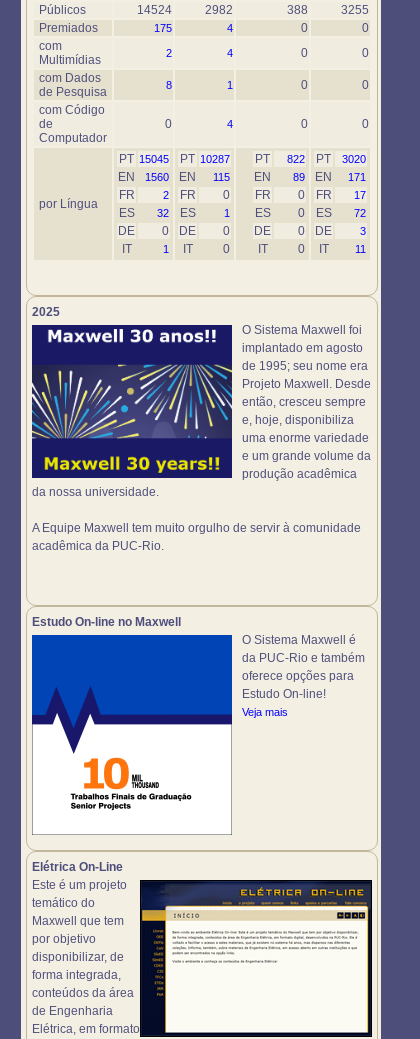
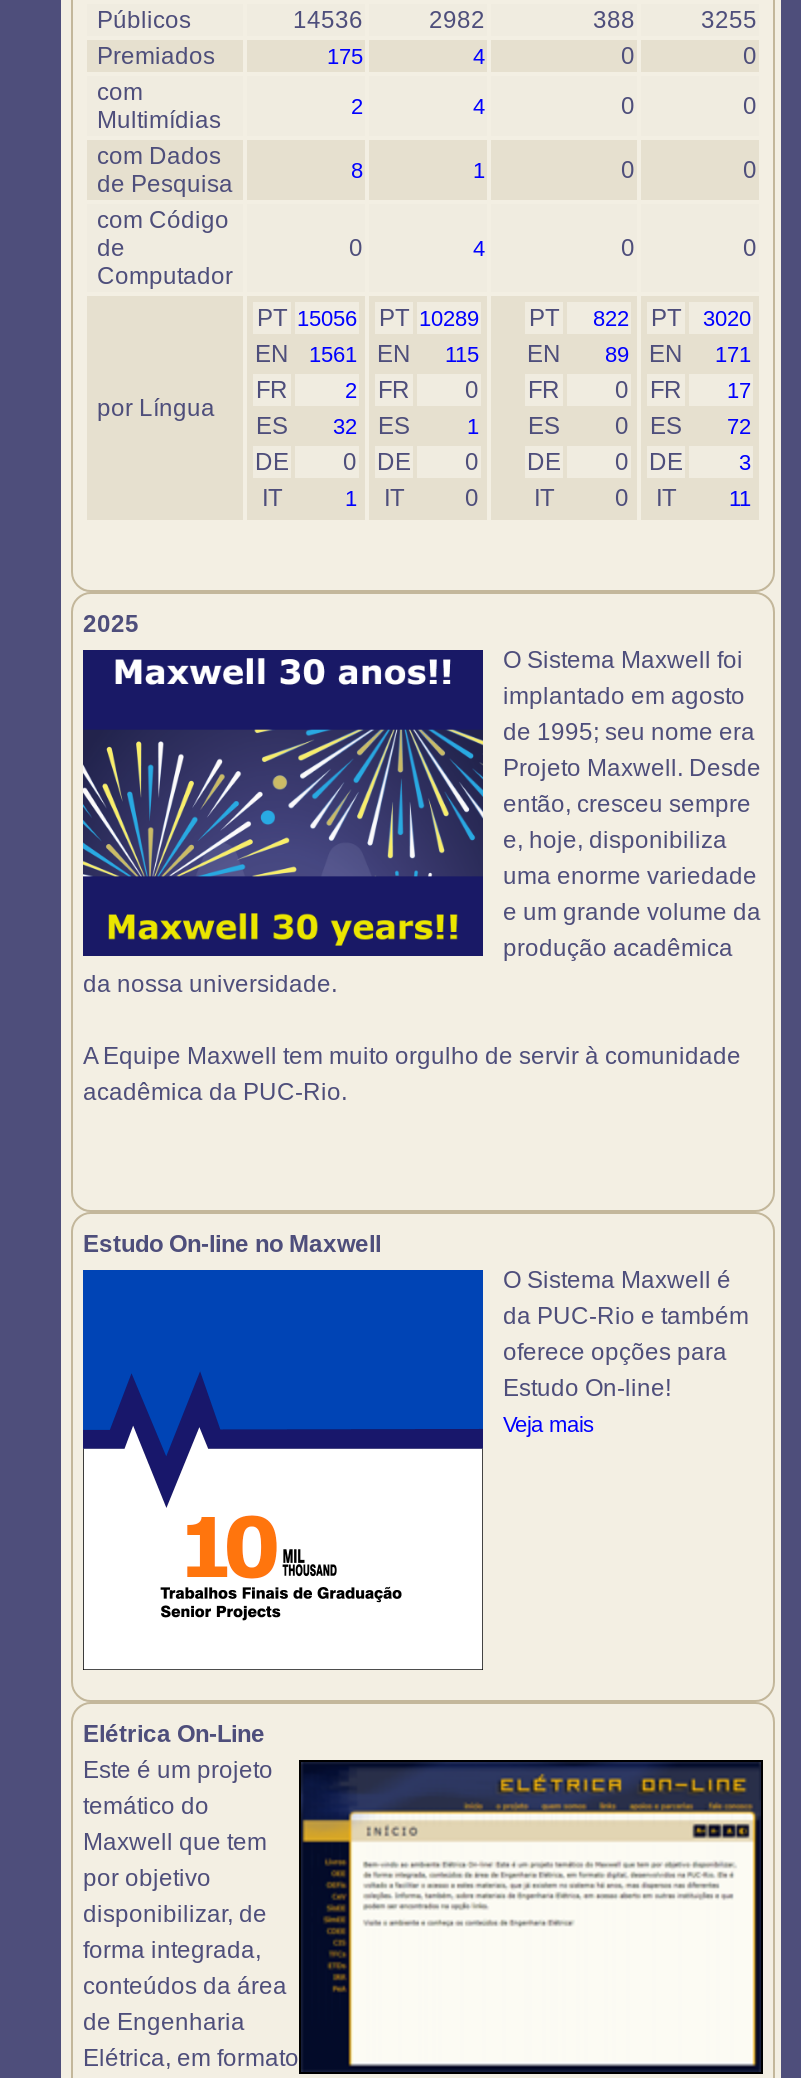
[137,3,172,17] 14524 -> [293,6,363,34] 14536
[119,152,169,166] PT 15045 -> [257,304,357,332] PT 15056
[180,152,230,166] PT 10287 -> [379,304,479,332] PT 10289
[118,170,366,184] EN 1560 EN 115 EN 89 EN 171 -> [255,340,751,368] EN 1561 EN 115 EN 89 EN 171

